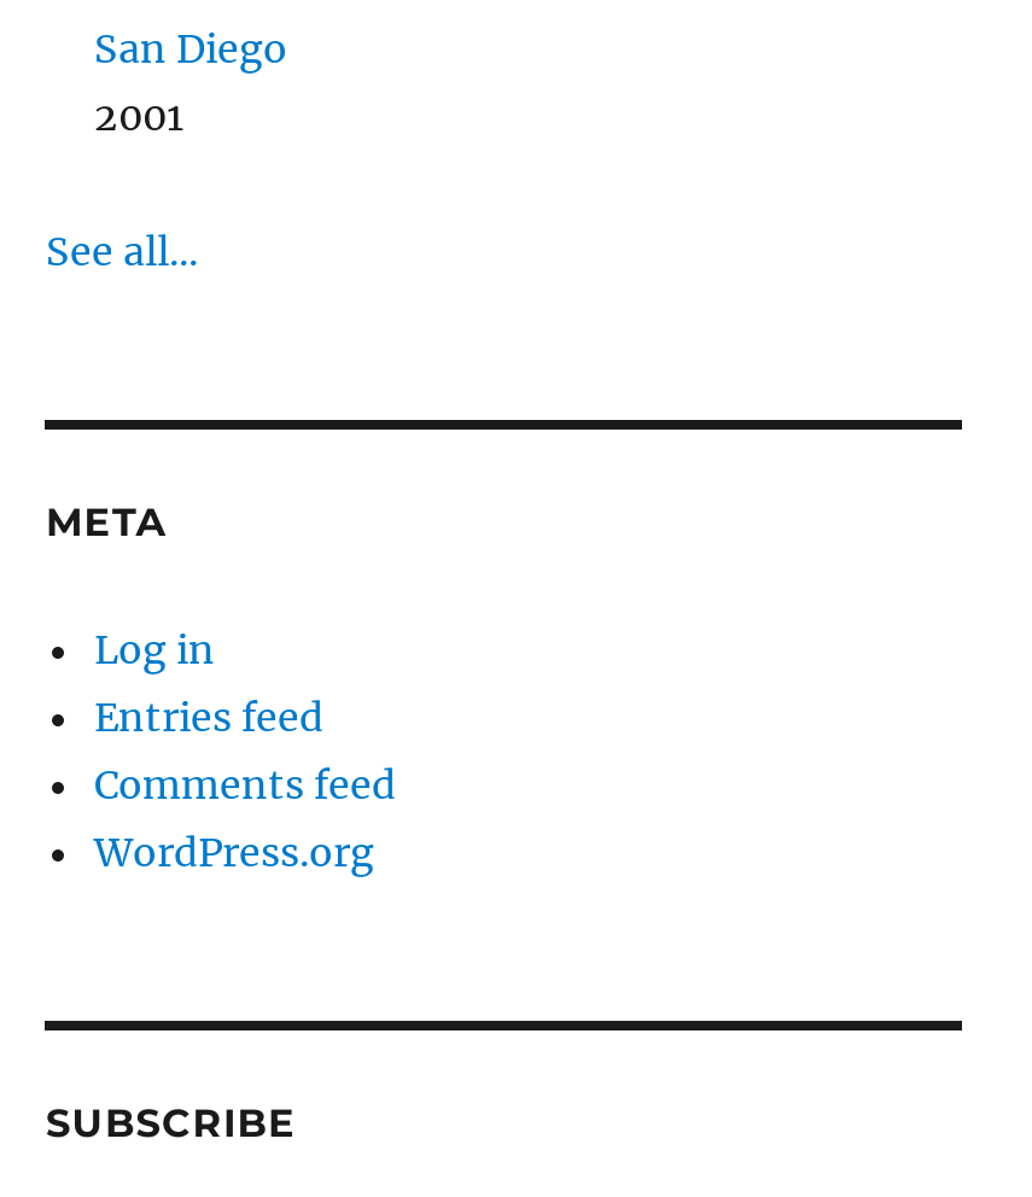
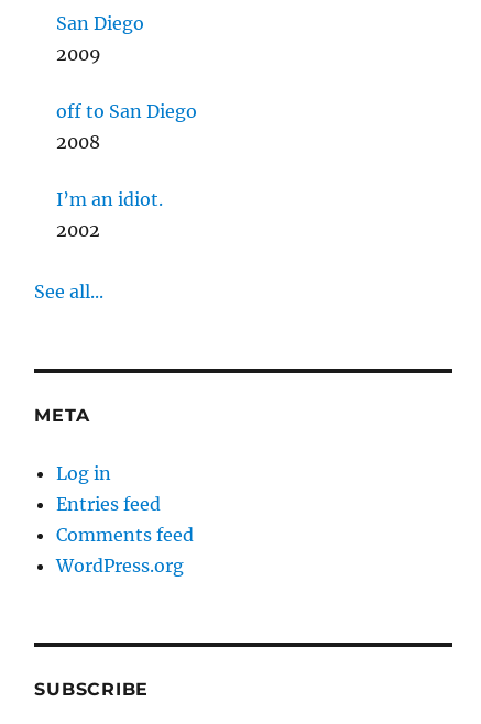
[94,92,183,140] 2001 -> [57,43,198,241] 2009 | off to San Diego | 2008 | I’m an idiot. | 2002

